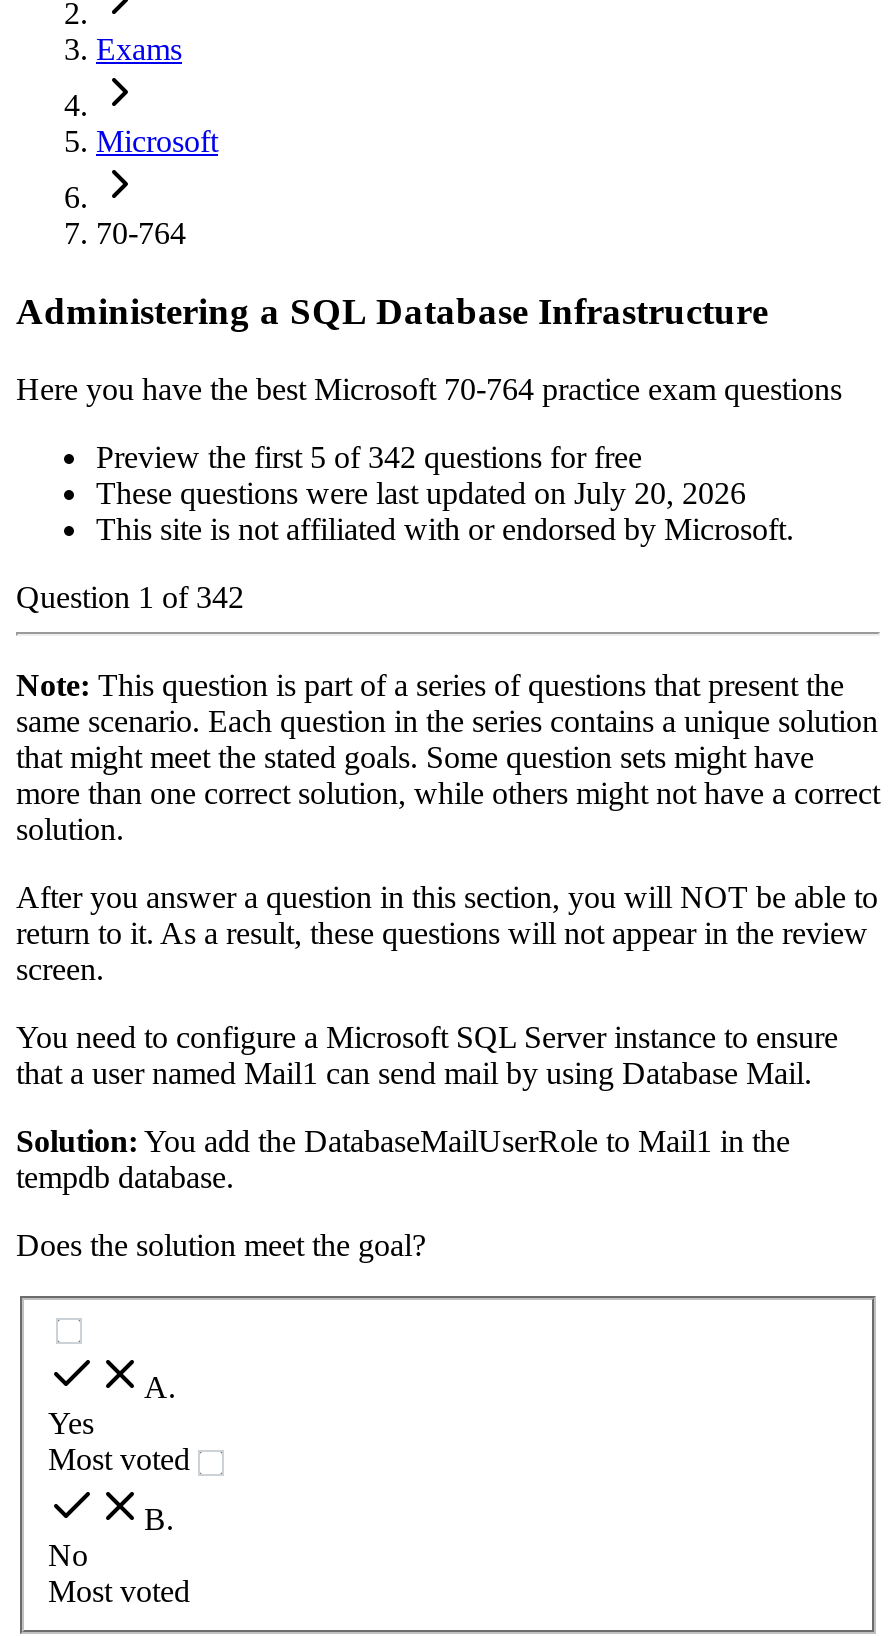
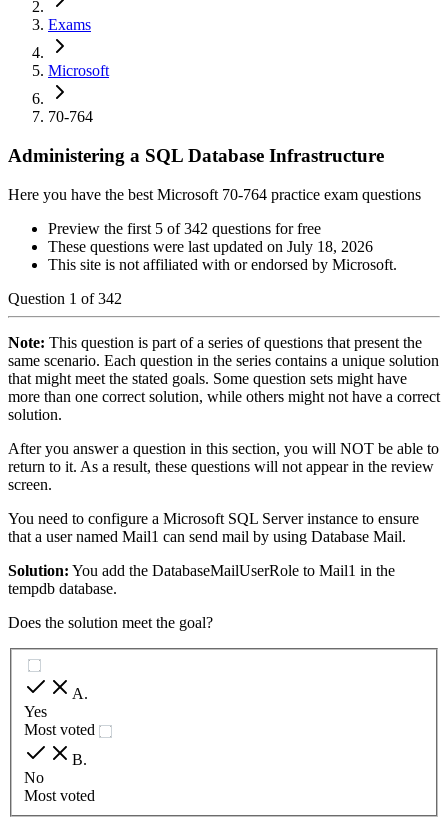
[96,475,746,509] These questions were last updated on July 20, 2026 -> [48,238,373,255] These questions were last updated on July 18, 2026

